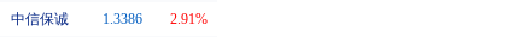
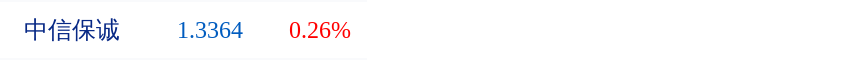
[103,11,142,27] 1.3386 -> [177,16,243,44] 1.3364
[170,11,208,27] 2.91% -> [289,16,351,44] 0.26%

